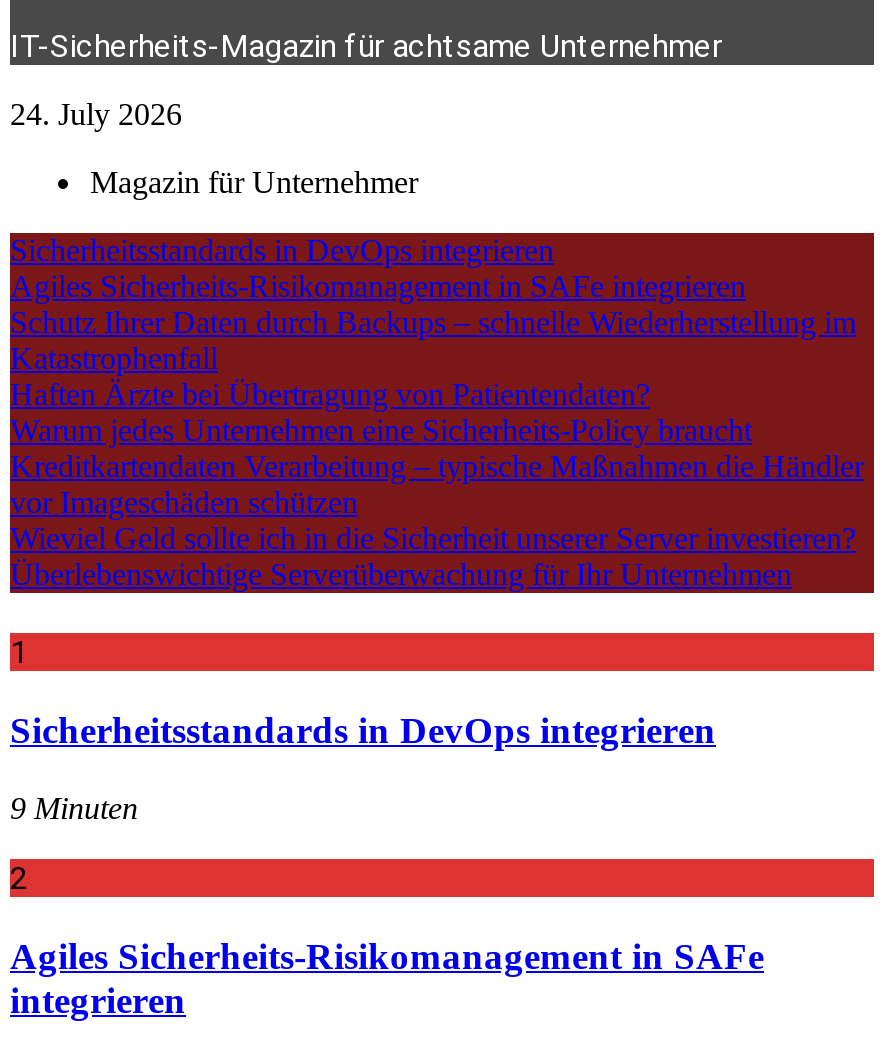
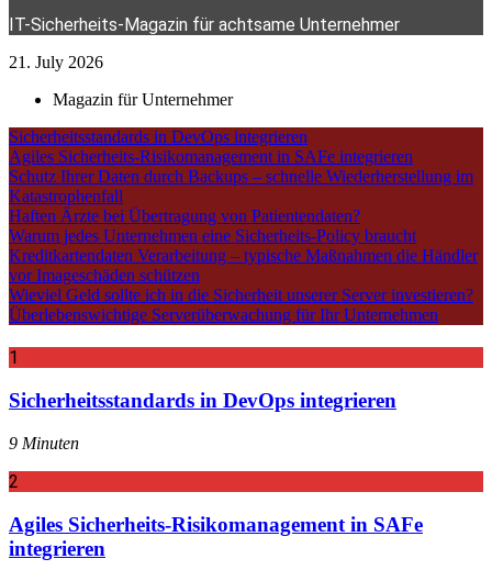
[10,97,182,131] 24. July 2026 -> [9,53,103,71] 21. July 2026

